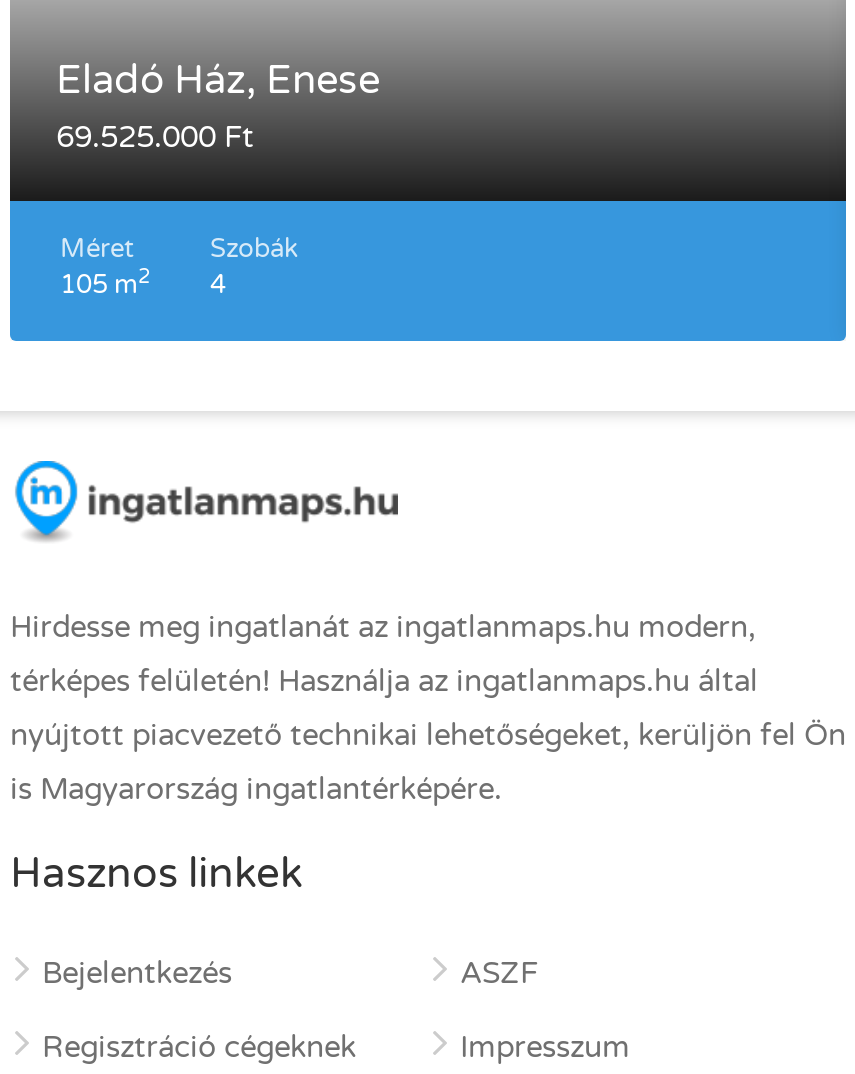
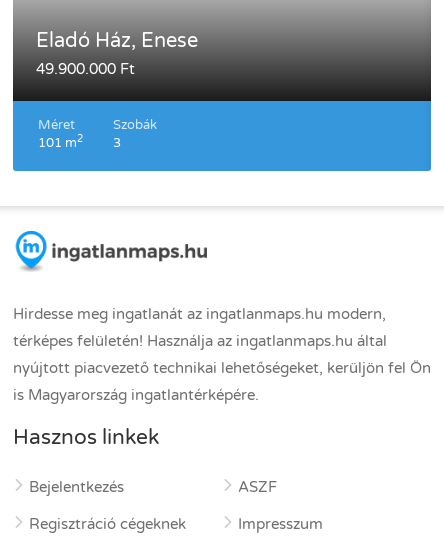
[56,119,254,155] 69.525.000 Ft -> [36,60,135,78] 49.900.000 Ft
[60,265,150,301] 105 m2 -> [38,133,83,151] 101 m2
[210,269,226,301] 4 -> [113,135,121,151] 3

